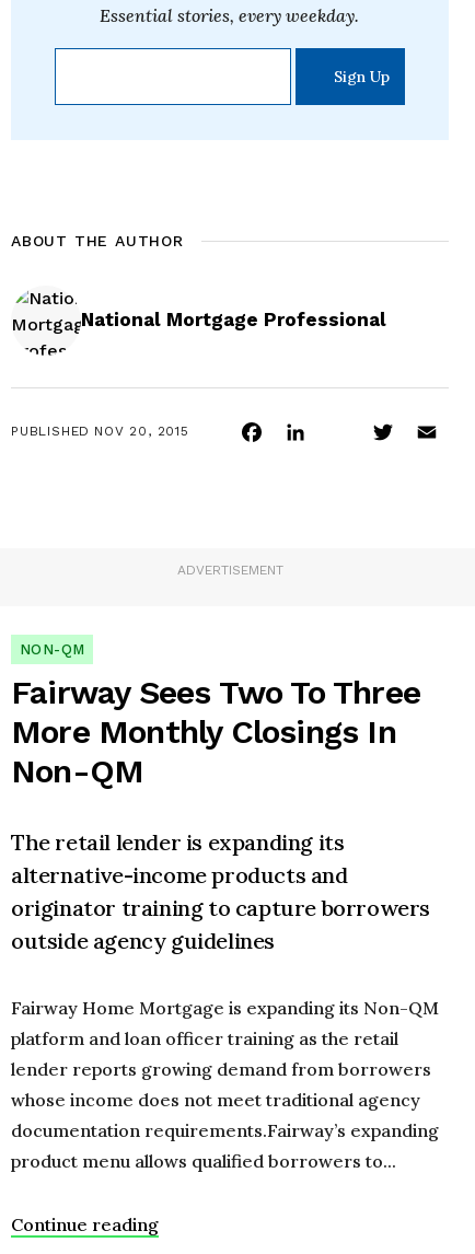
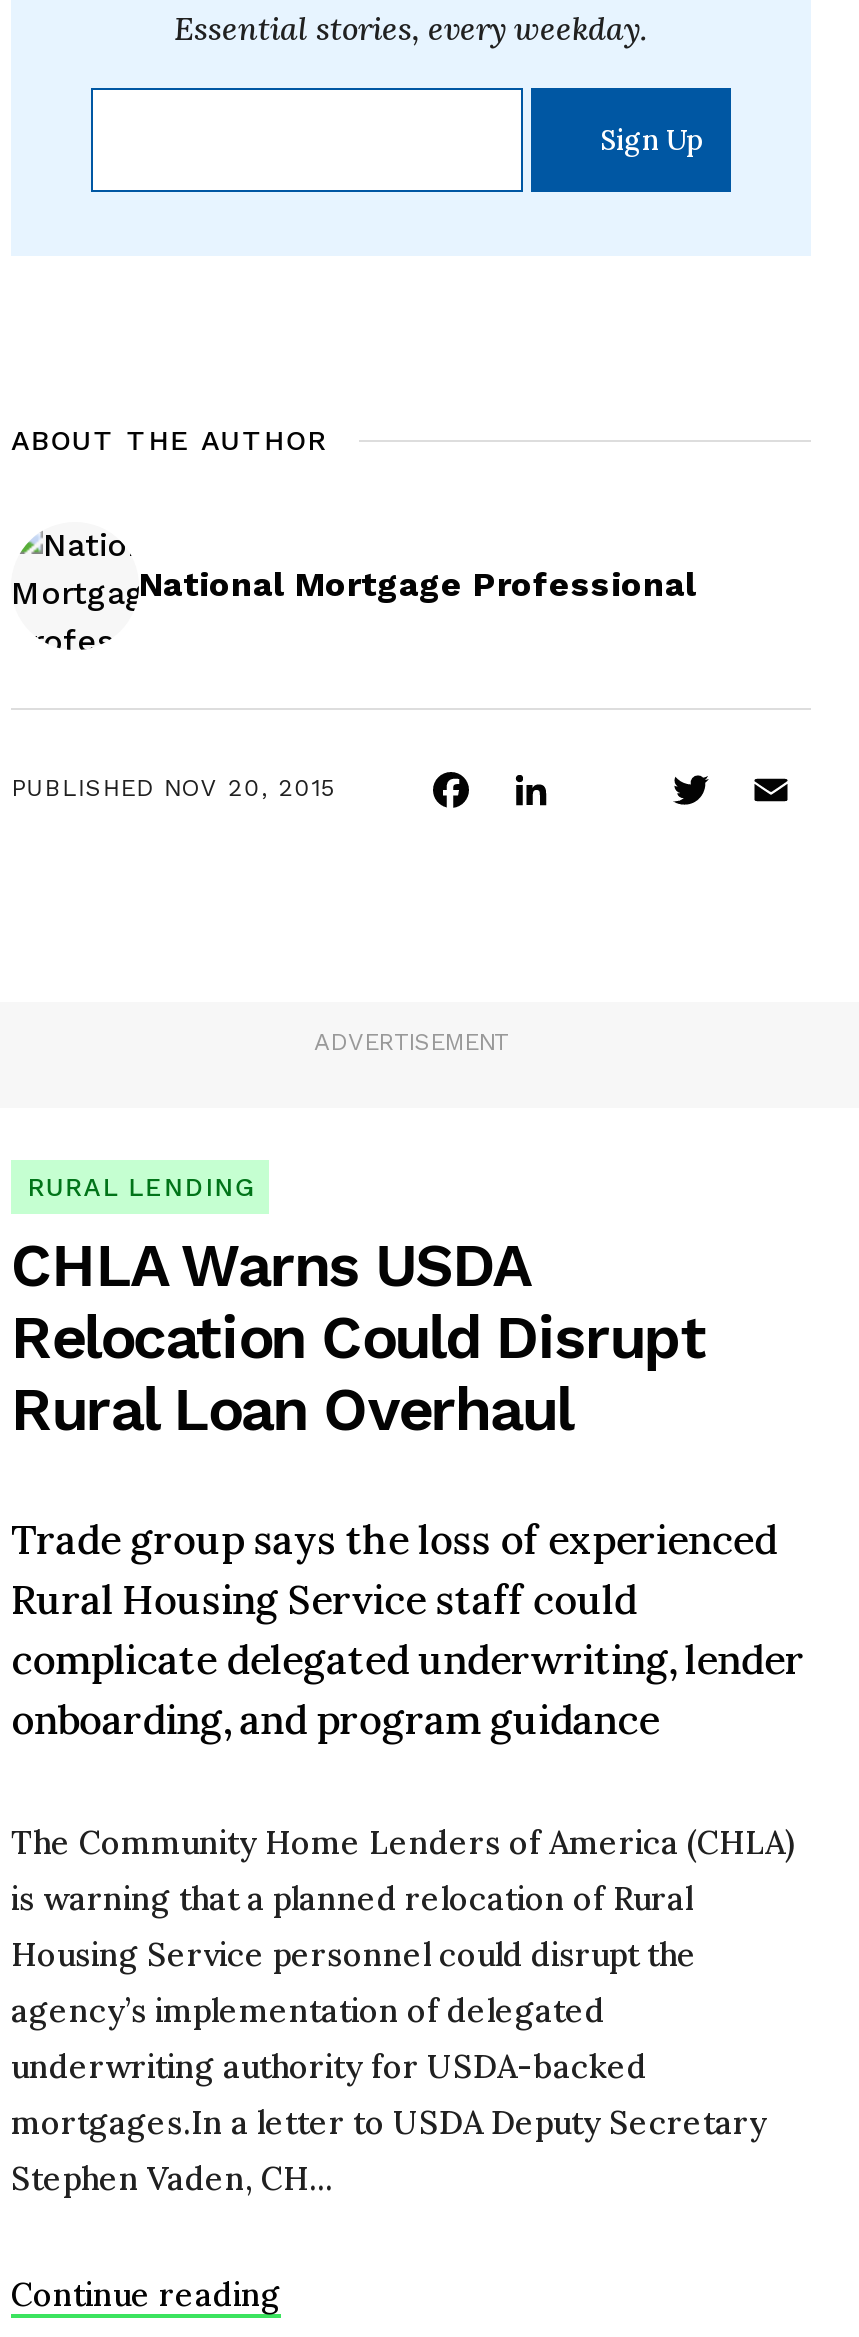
[11,641,420,790] NON-QM | Fairway Sees Two To Three | More Monthly Closings In | Non-QM -> [11,1172,707,1444] RURAL LENDING | CHLA Warns USDA | Relocation Could Disrupt | Rural Loan Overhaul
[11,828,430,954] The retail lender is expanding its | alternative-income products and | originator training to capture borrowers | outside agency guidelines -> [11,1514,804,1744] Trade group says the loss of experienced | Rural Housing Service staff could | complicate delegated underwriting, lender | onboarding, and program guidance
[11,997,439,1172] Fairway Home Mortgage is expanding its Non-QM | platform and loan officer training as the retail | lender reports growing demand from borrowers | whose income does not meet traditional agency | documentation requirements.Fairway’s expanding | product menu allows qualified borrowers to... -> [11,1822,795,2198] The Community Home Lenders of America (CHLA) | is warning that a planned relocation of Rural | Housing Service personnel could disrupt the | agency’s implementation of delegated | underwriting authority for USDA-backed | mortgages.In a letter to USDA Deputy Secretary | Stephen Vaden, CH...

